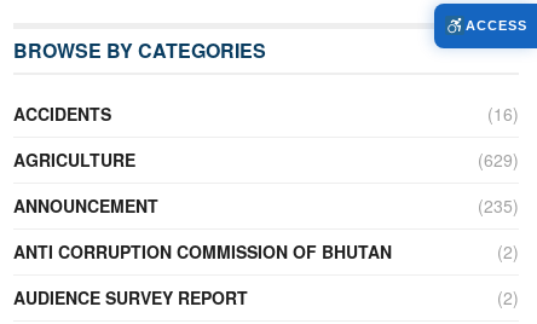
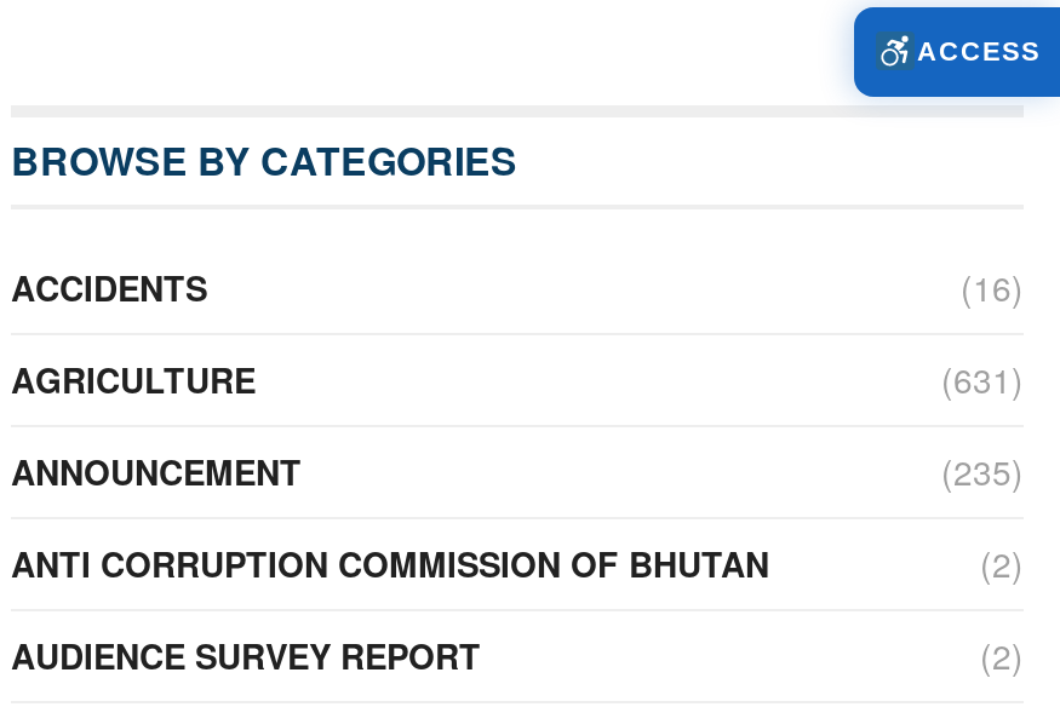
[478,148,519,172] (629) -> [941,354,1024,403] (631)

